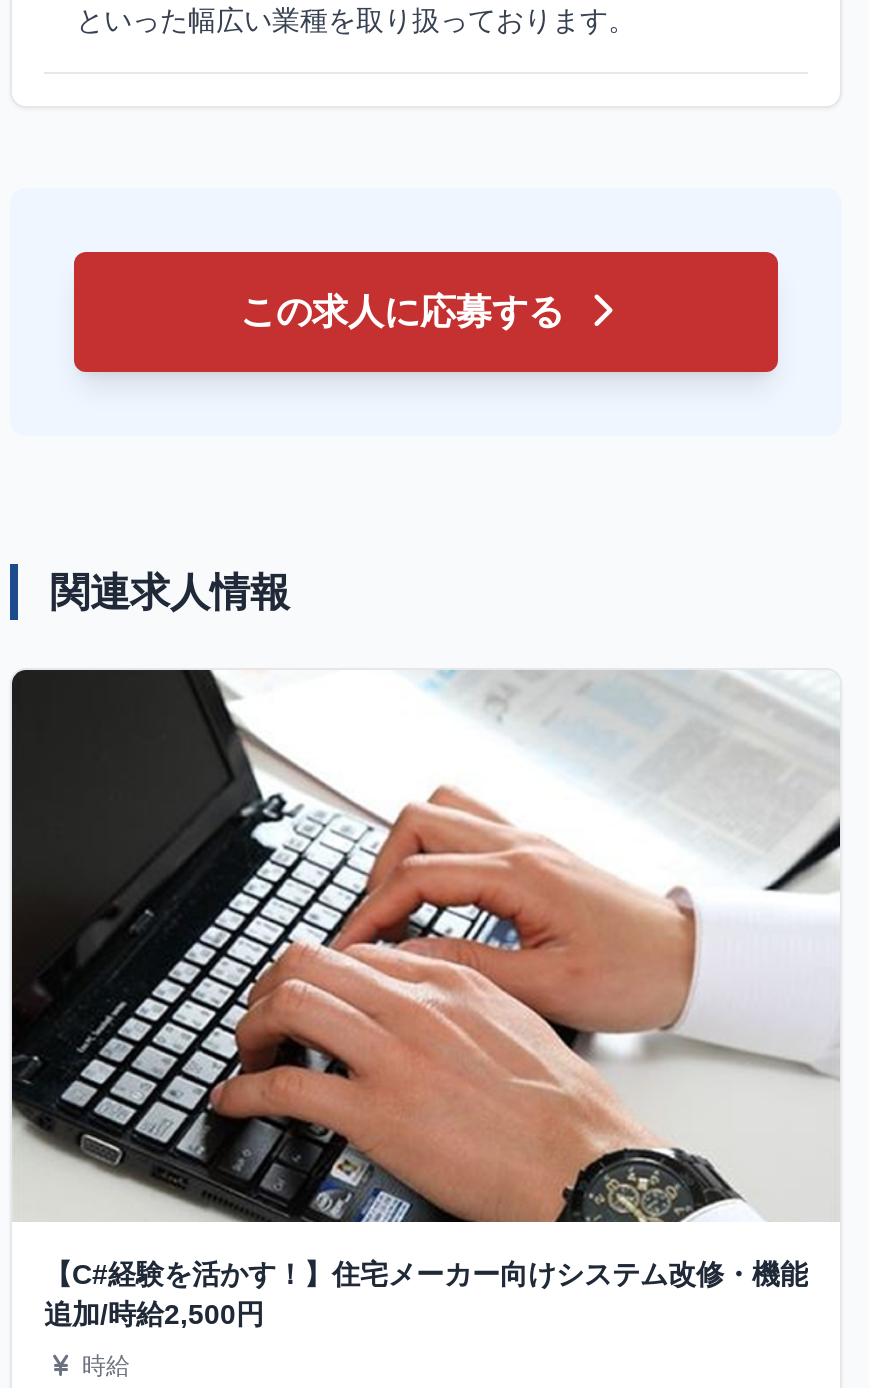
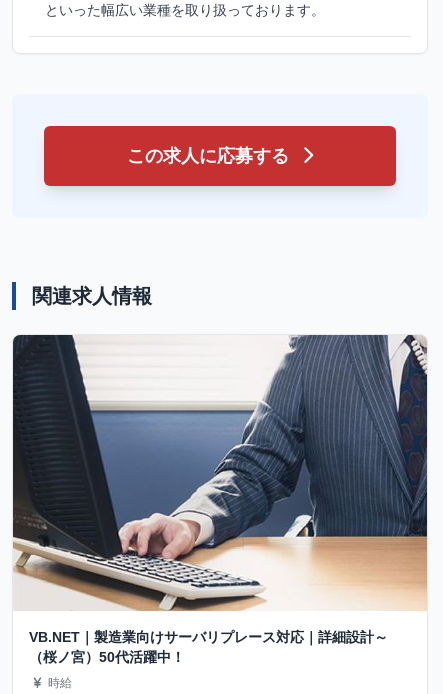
[10,668,840,1331] [image] | 【C#経験を活かす！】住宅メーカー向けシステム改修・機能 | 追加/時給2,500円 -> [12,334,428,665] [image] | VB.NET｜製造業向けサーバリプレース対応｜詳細設計～ | （桜ノ宮）50代活躍中！

